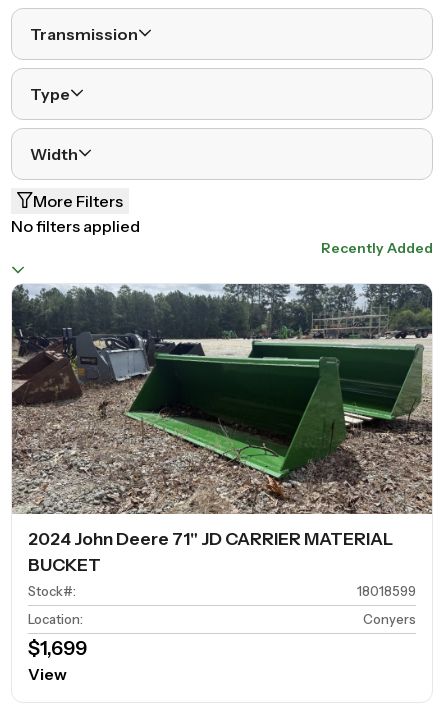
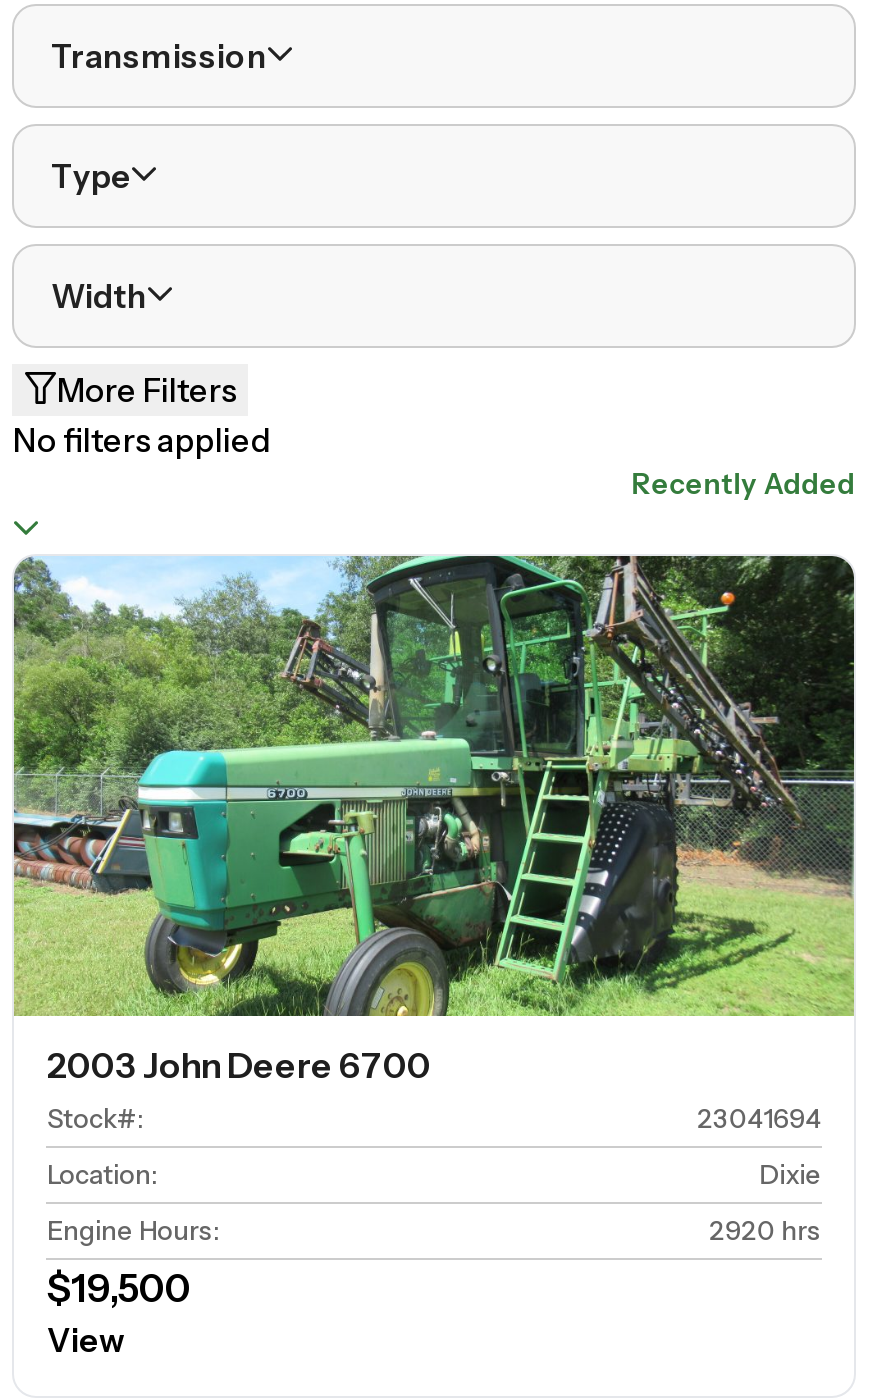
[11,283,433,575] [image] | 2024 John Deere 71" JD CARRIER MATERIAL | BUCKET -> [12,554,856,1087] [image] | 2003 John Deere 6700
moved [28,583,83,627] -> [47,1103,157,1191]: Stock#: | Location:
[357,583,416,599] 18018599 -> [697,1103,821,1135] 23041694
[28,611,416,660] Conyers | $1,699 -> [47,1159,821,1313] Dixie | Engine Hours: | 2920 hrs | $19,500

